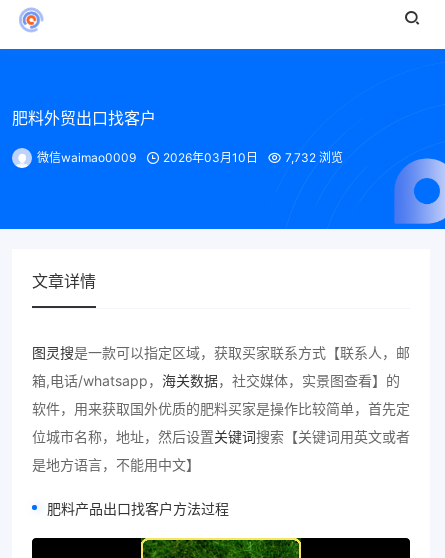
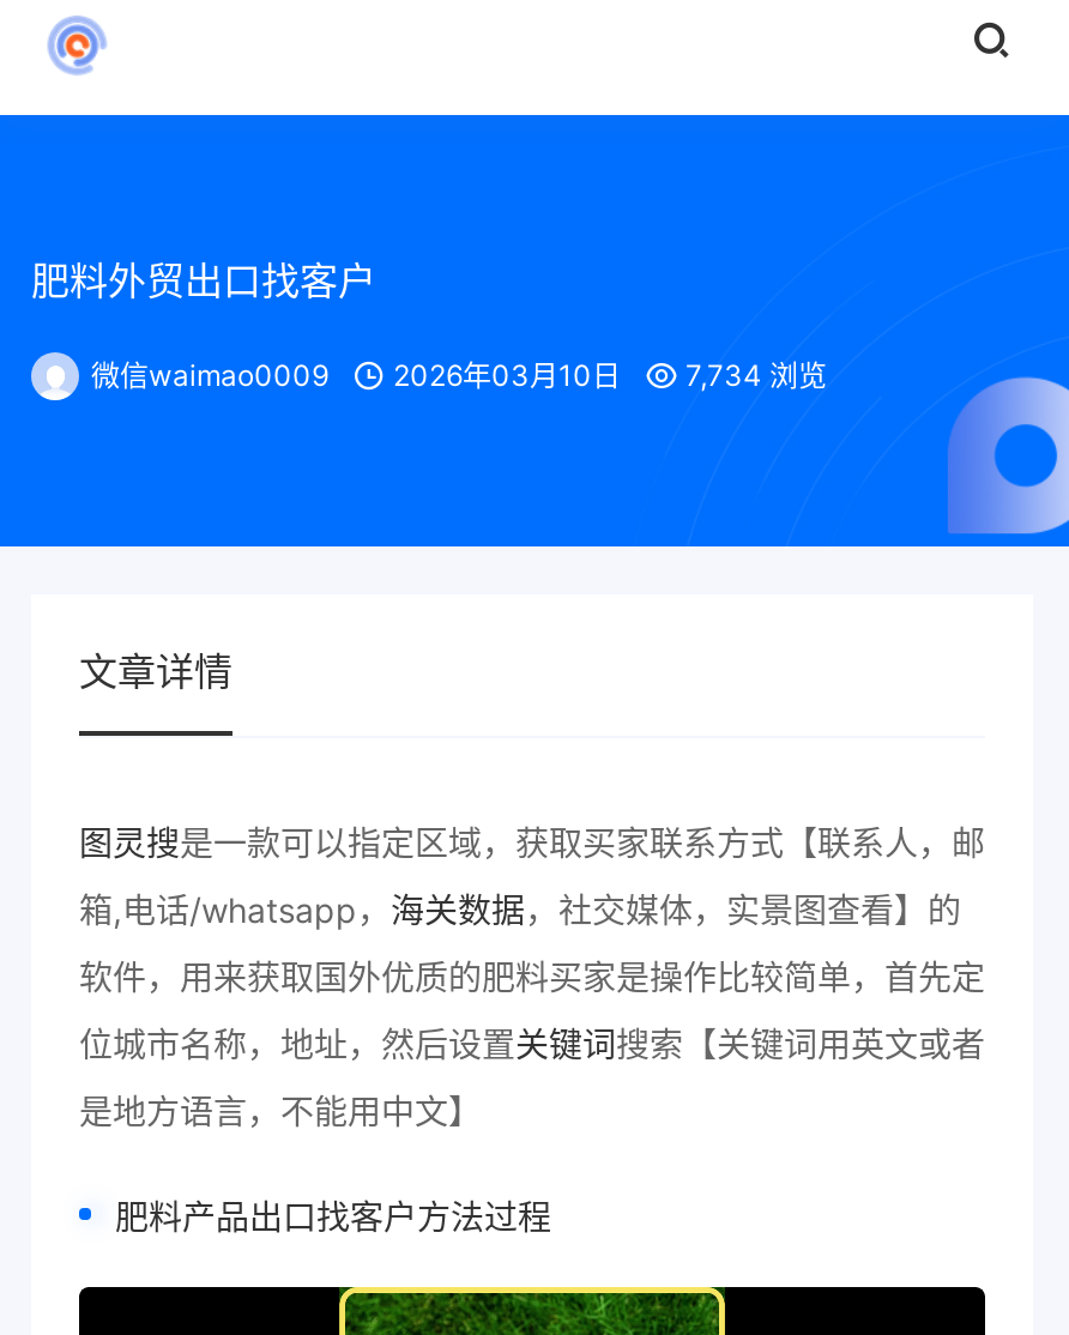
[37,150,343,165] 微信waimao0009 2026年03月10日 7,732 浏览 -> [91,357,827,393] 微信waimao0009 2026年03月10日 7,734 浏览

